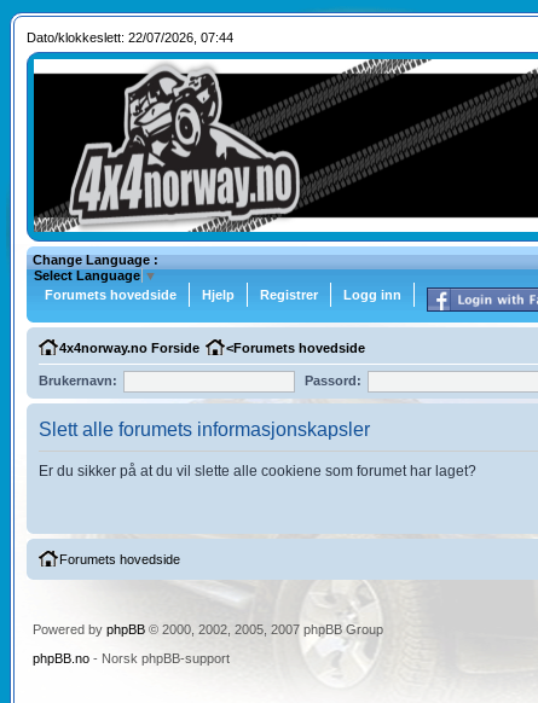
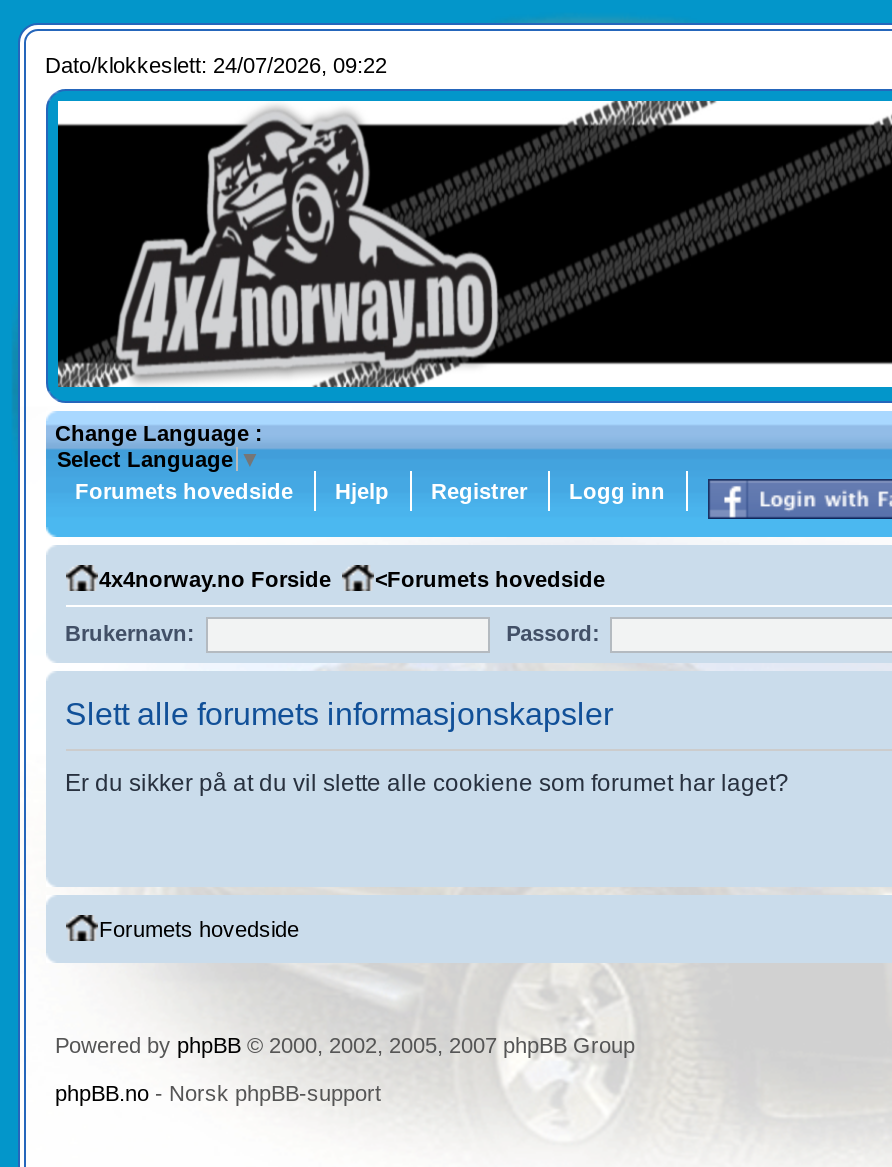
[26,30,233,45] Dato/klokkeslett: 22/07/2026, 07:44 -> [45,53,387,77] Dato/klokkeslett: 24/07/2026, 09:22

